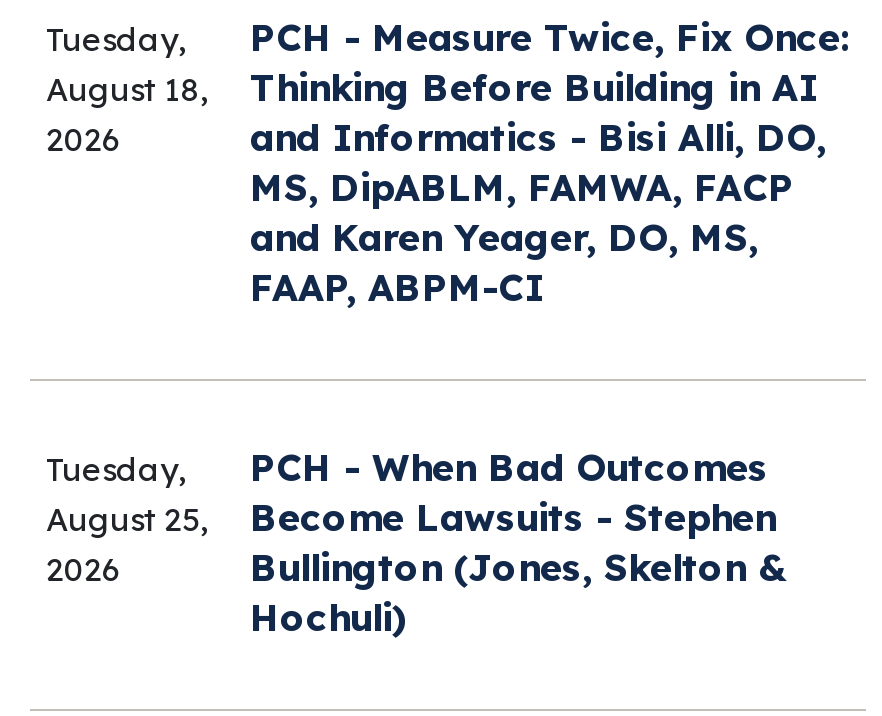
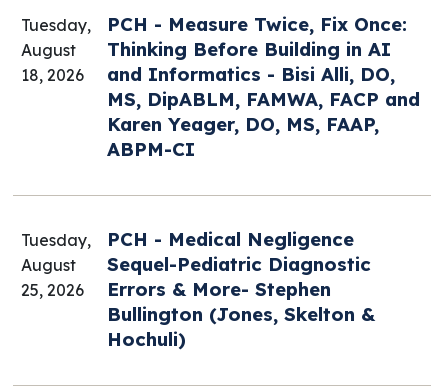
[250,443,776,541] PCH - When Bad Outcomes | Become Lawsuits - Stephen -> [107,227,371,301] PCH - Medical Negligence | Sequel-Pediatric Diagnostic | Errors & More- Stephen

